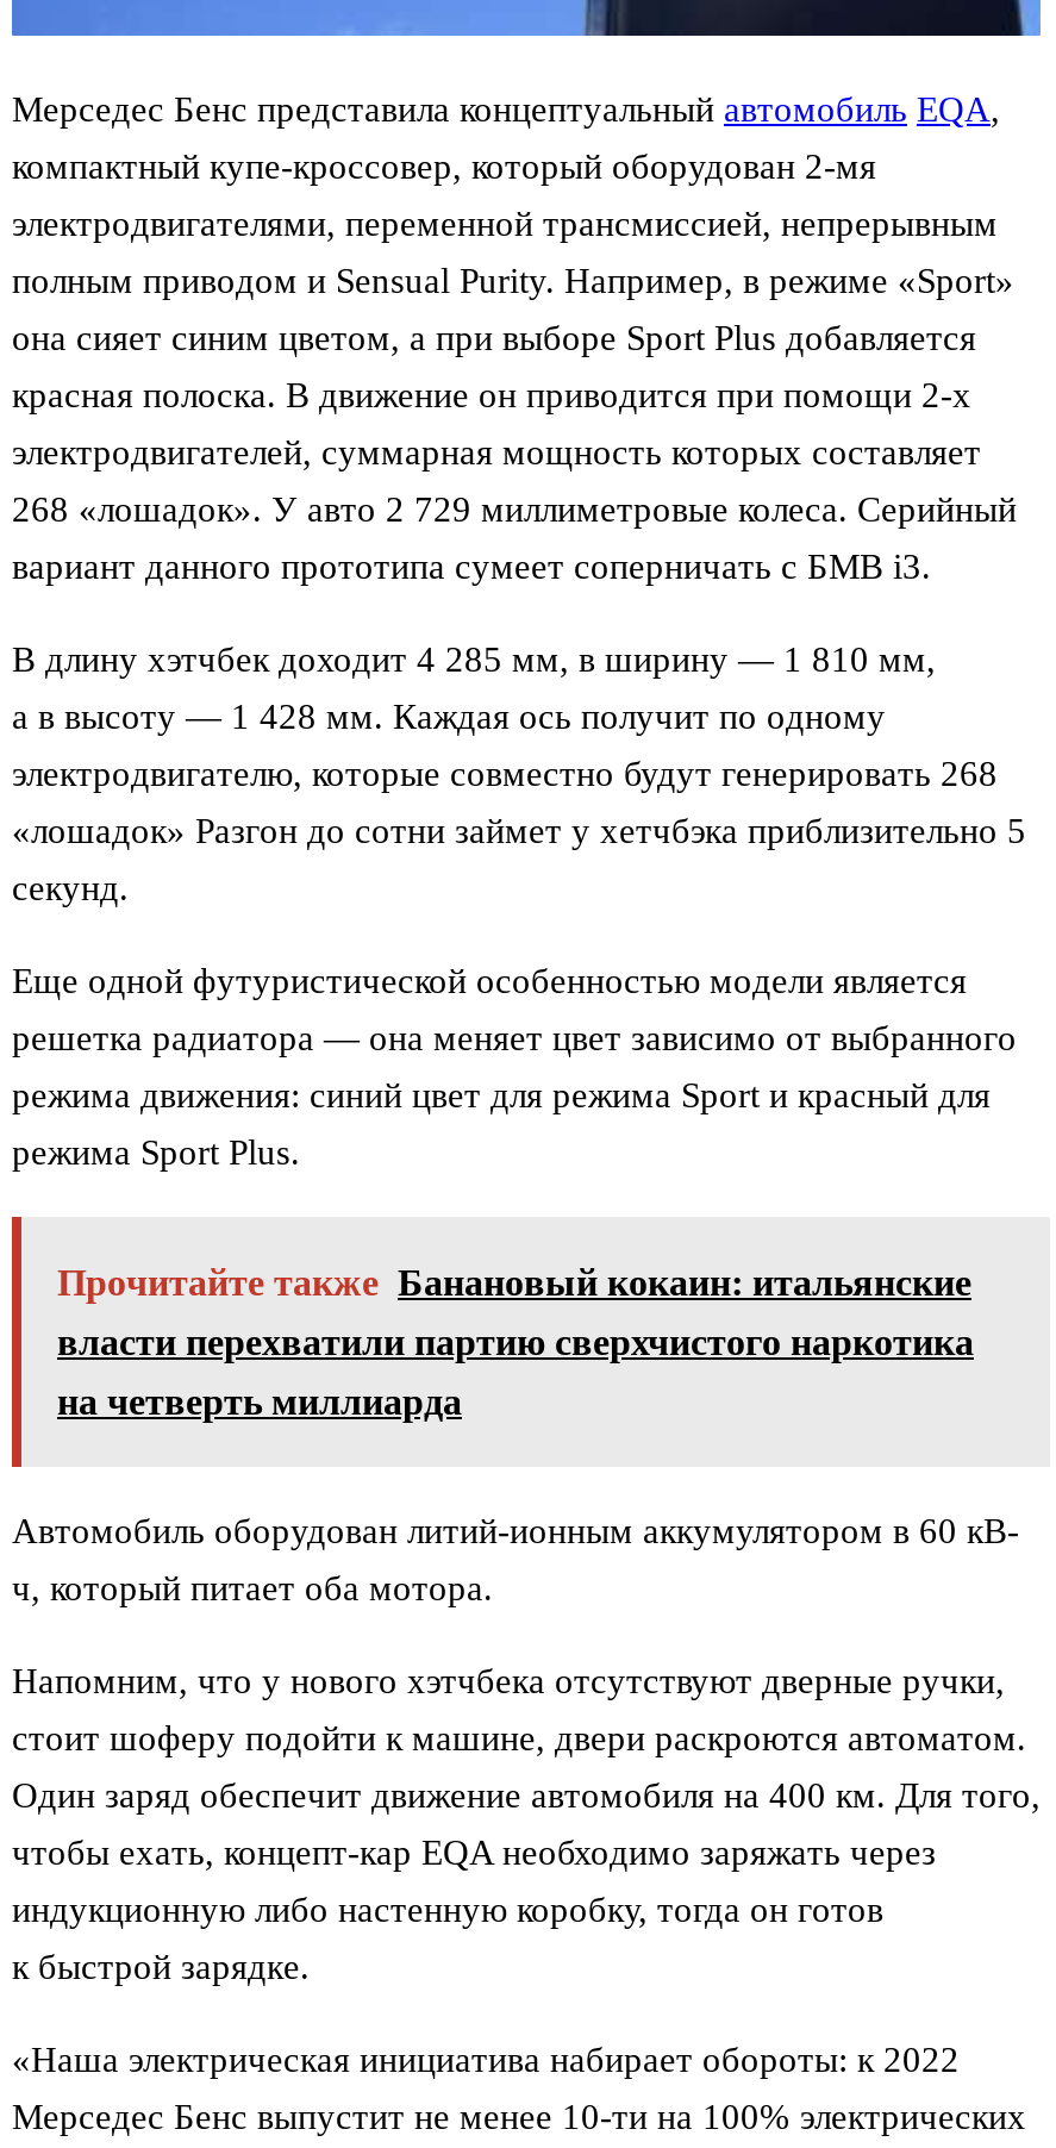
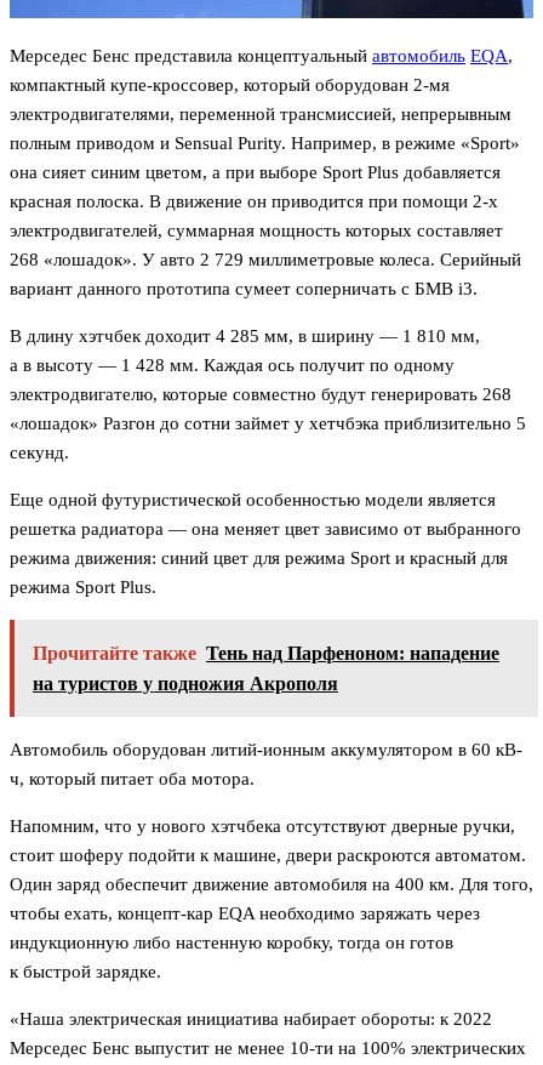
[57,1263,974,1422] Прочитайте также Банановый кокаин: итальянские | власти перехватили партию сверхчистого наркотика | на четверть миллиарда -> [33,643,499,694] Прочитайте также Тень над Парфеноном: нападение | на туристов у подножия Акрополя

